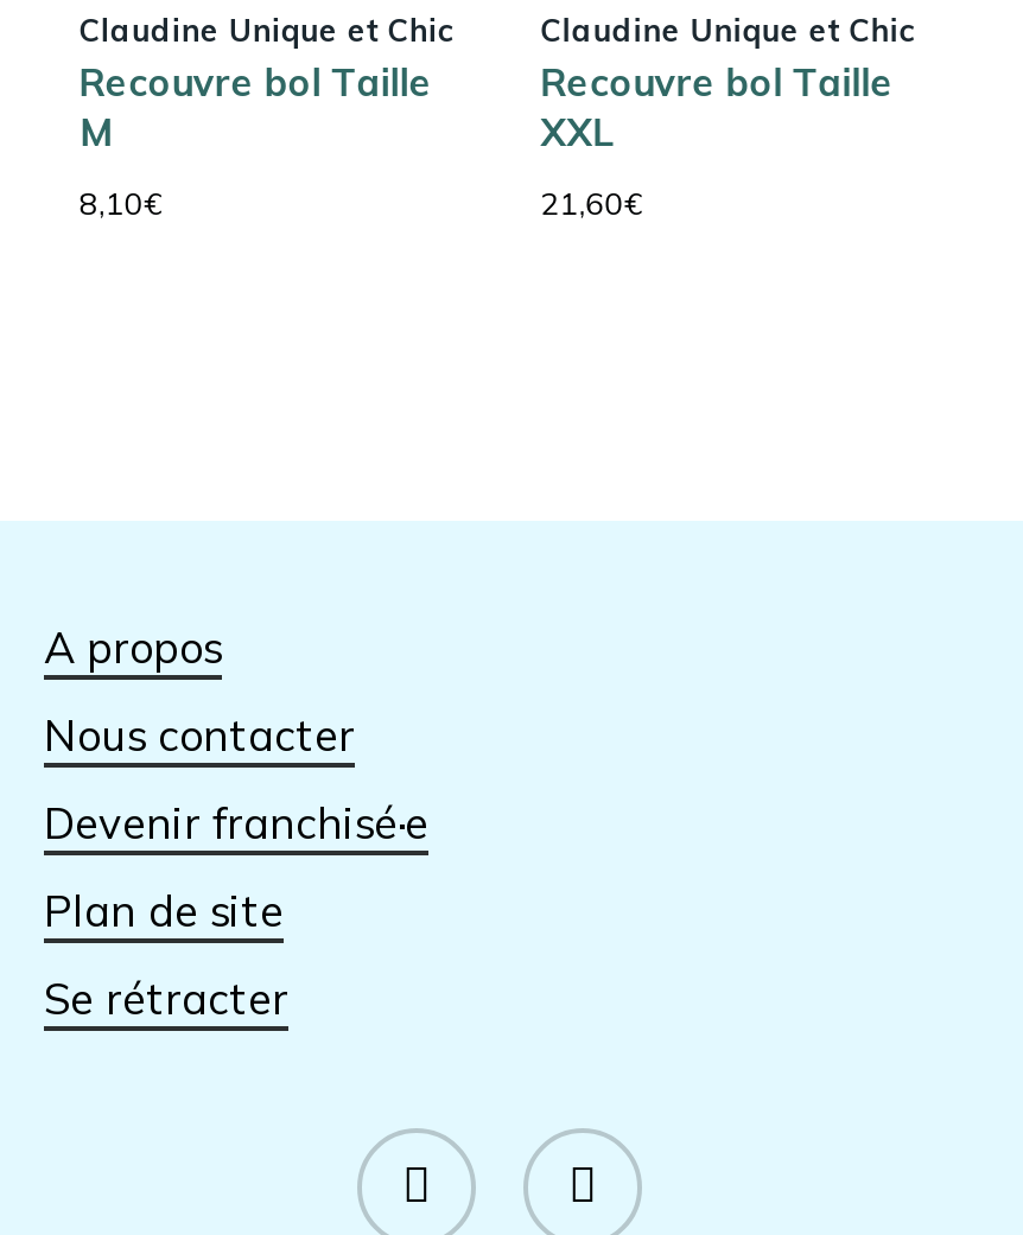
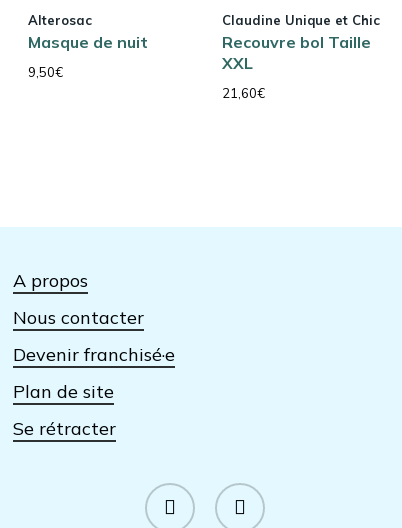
[79,11,454,156] Claudine Unique et Chic | Recouvre bol Taille | M -> [28,12,148,52] Alterosac | Masque de nuit
[79,185,162,223] 8,10€ -> [28,64,63,80] 9,50€

